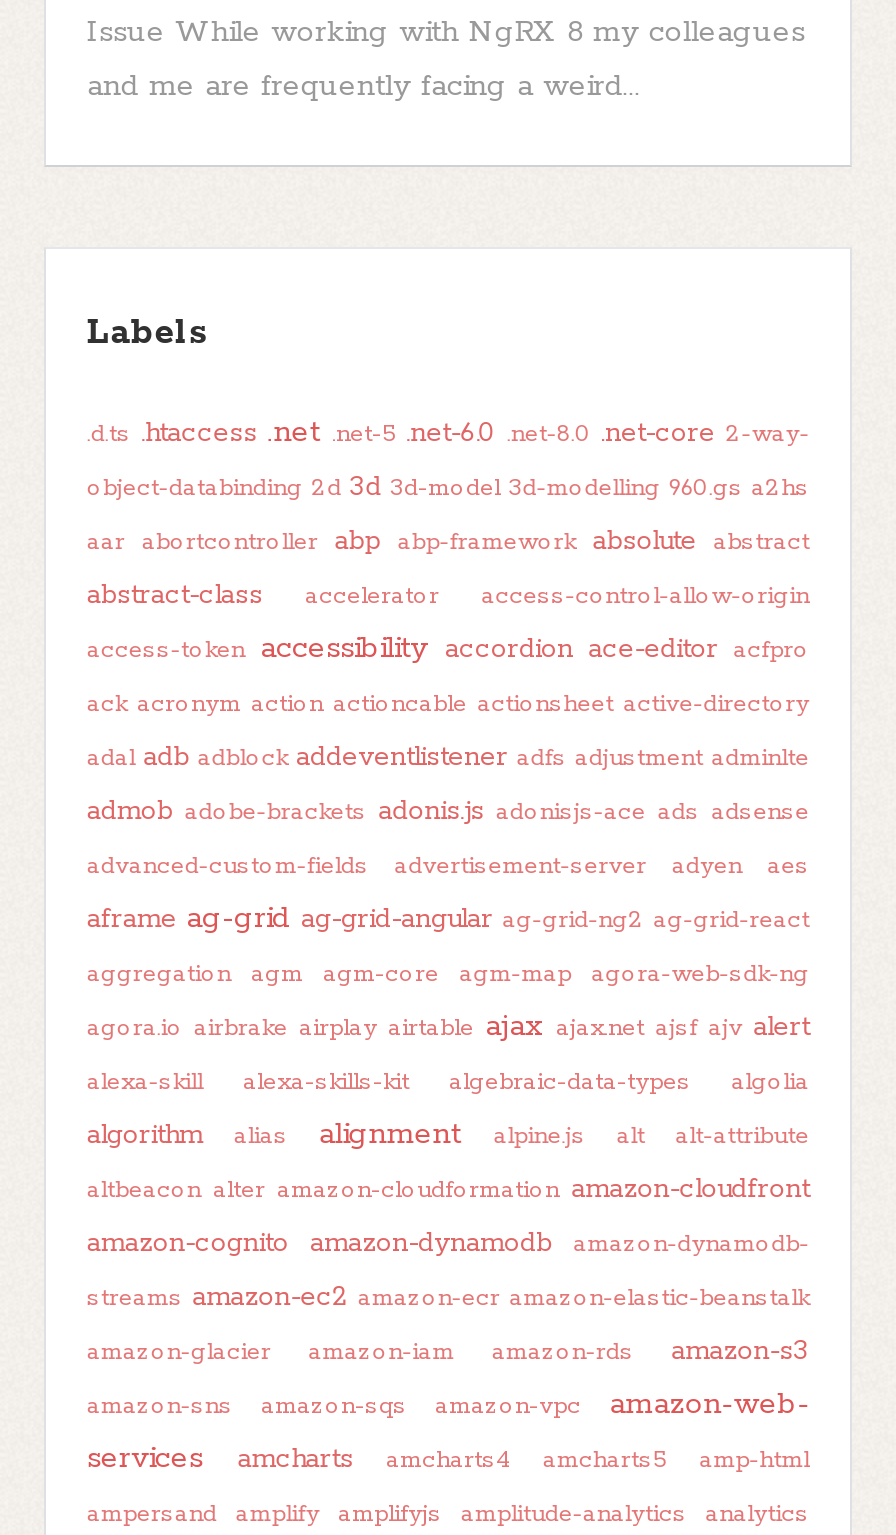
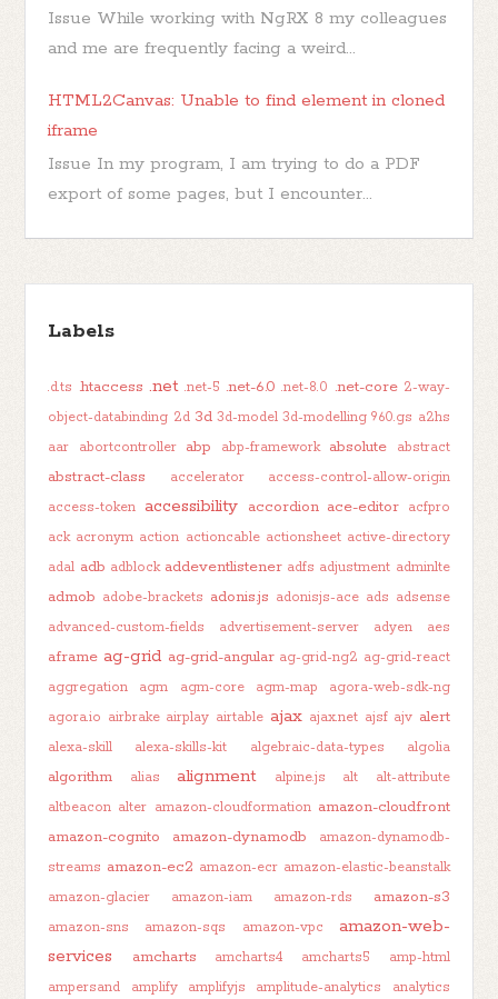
none -> [48,89,445,204] HTML2Canvas: Unable to find element in cloned | iframe | Issue In my program, I am trying to do a PDF | export of some pages, but I encounter...

